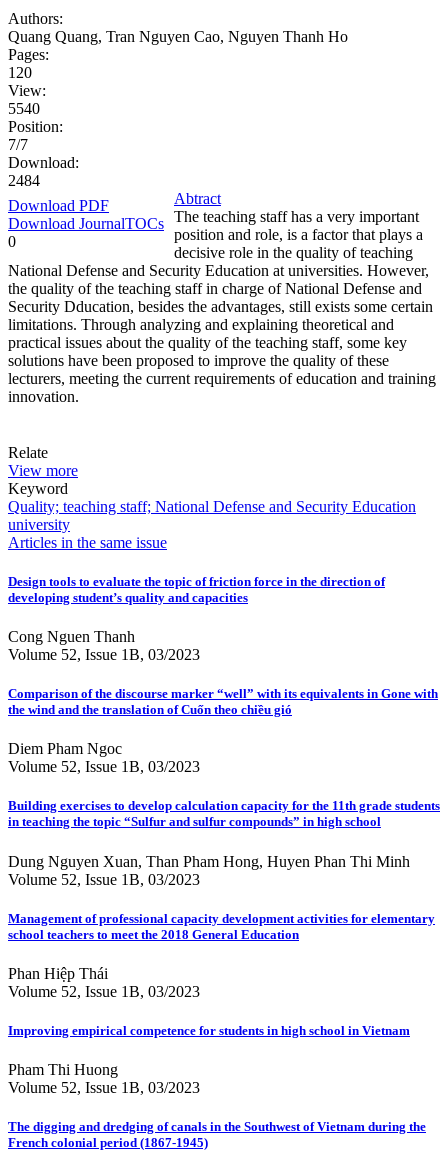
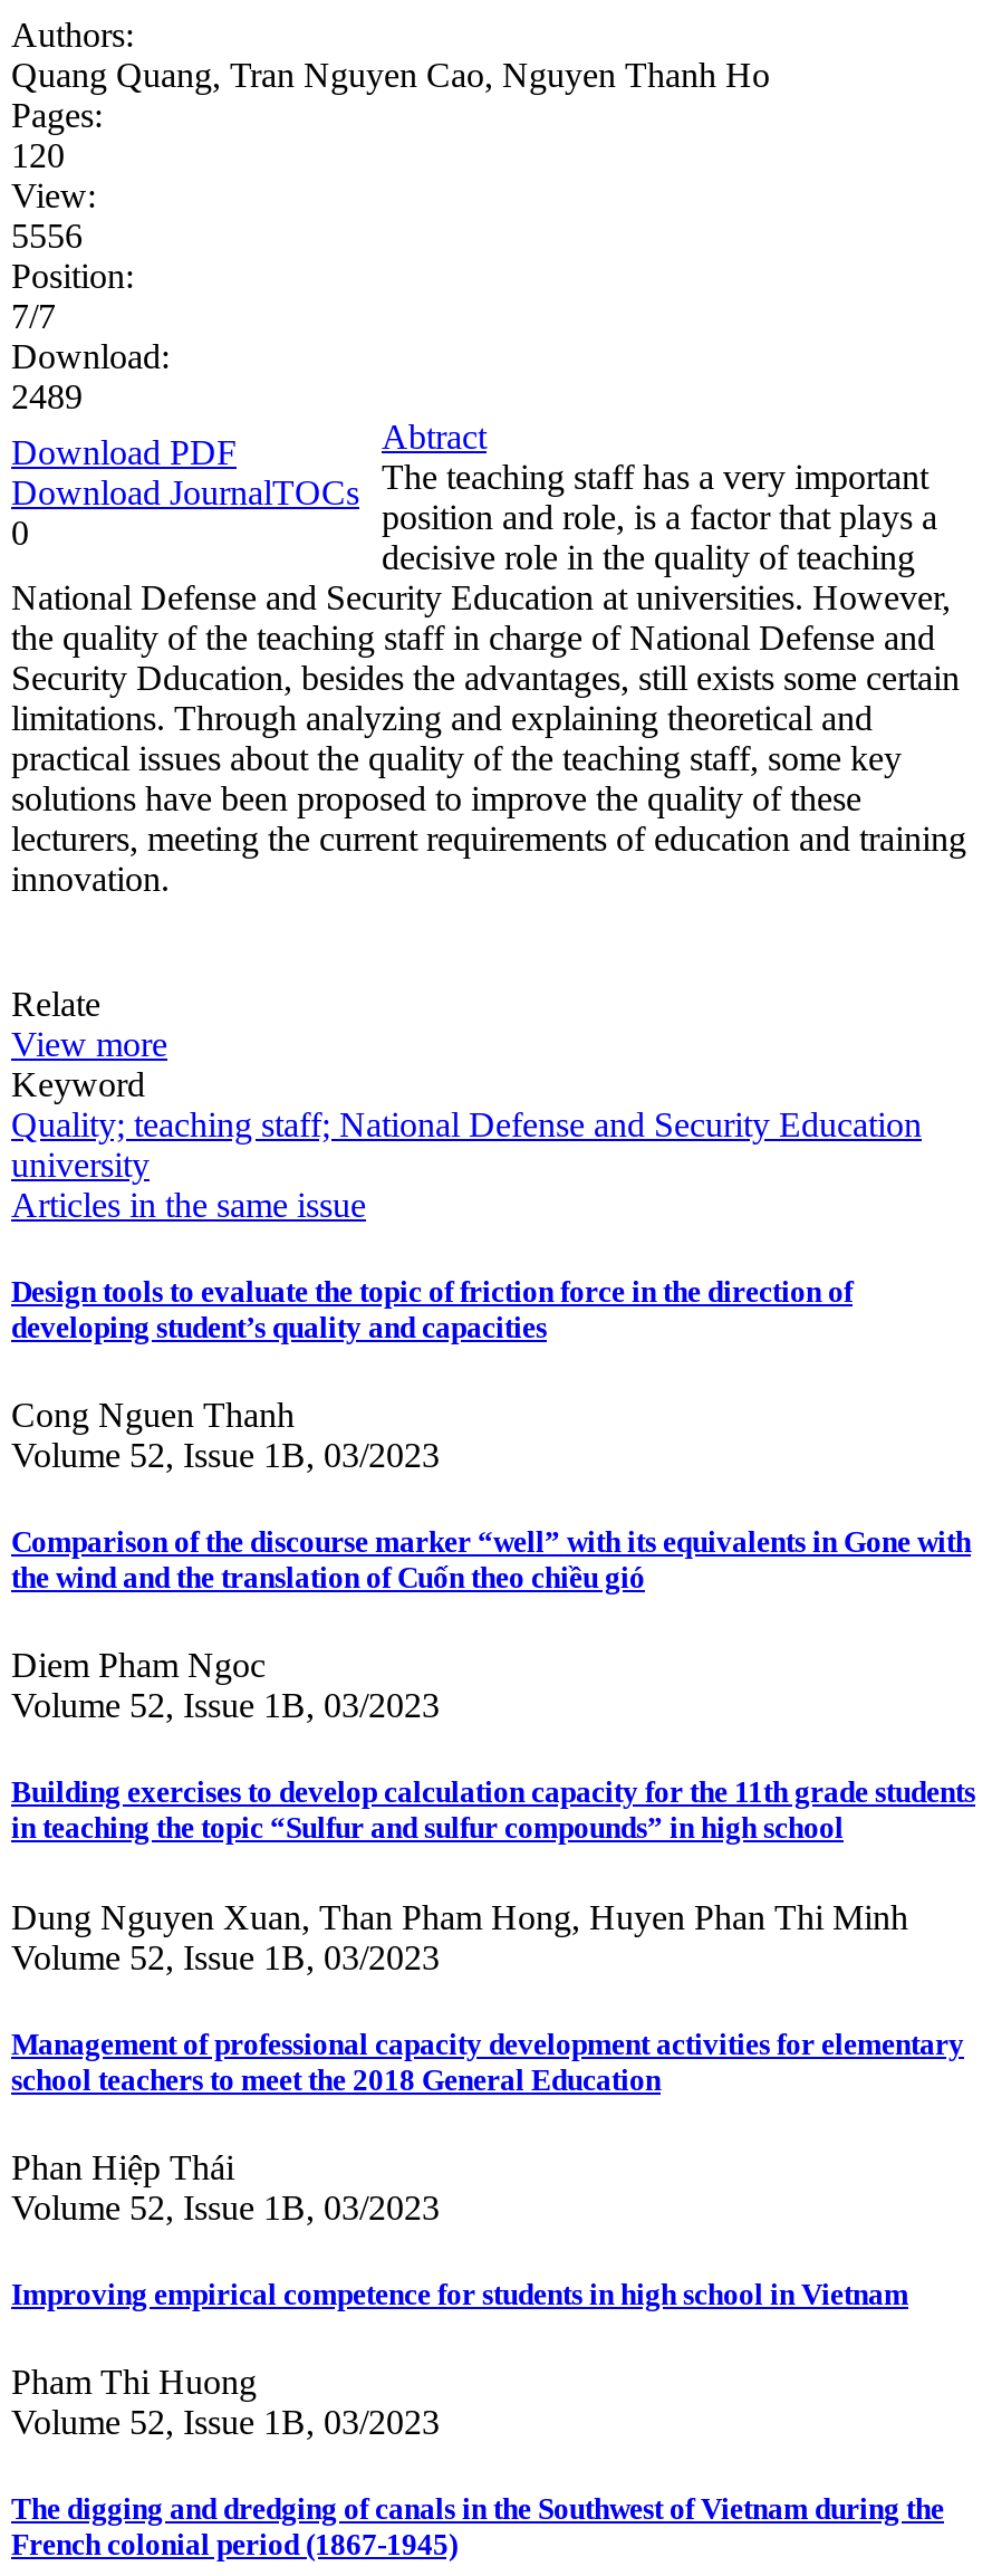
[8,99,40,116] 5540 -> [11,216,83,253] 5556
[8,171,40,188] 2484 -> [11,376,83,414] 2489

